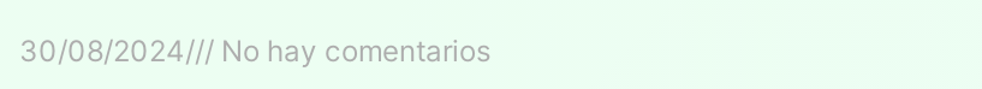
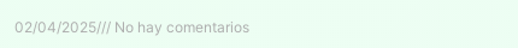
[19,33,490,69] 30/08/2024 No hay comentarios -> [14,18,249,36] 02/04/2025 No hay comentarios

